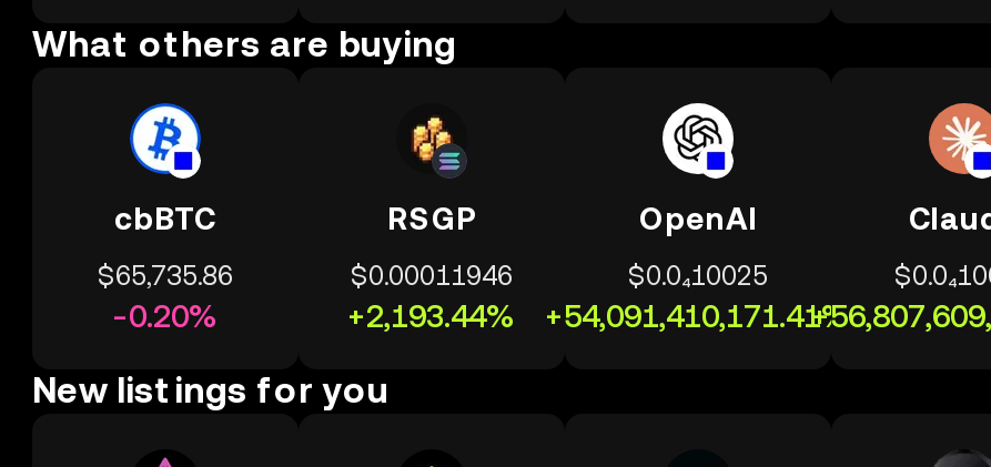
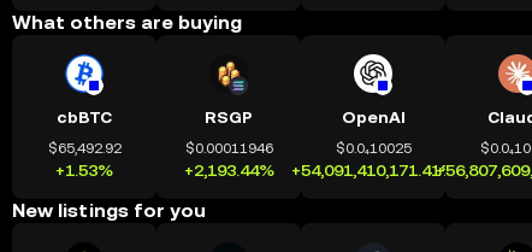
[98,261,233,292] $65,735.86 -> [48,140,121,157] $65,492.92
[113,298,218,334] -0.20% -> [55,160,113,180] +1.53%

